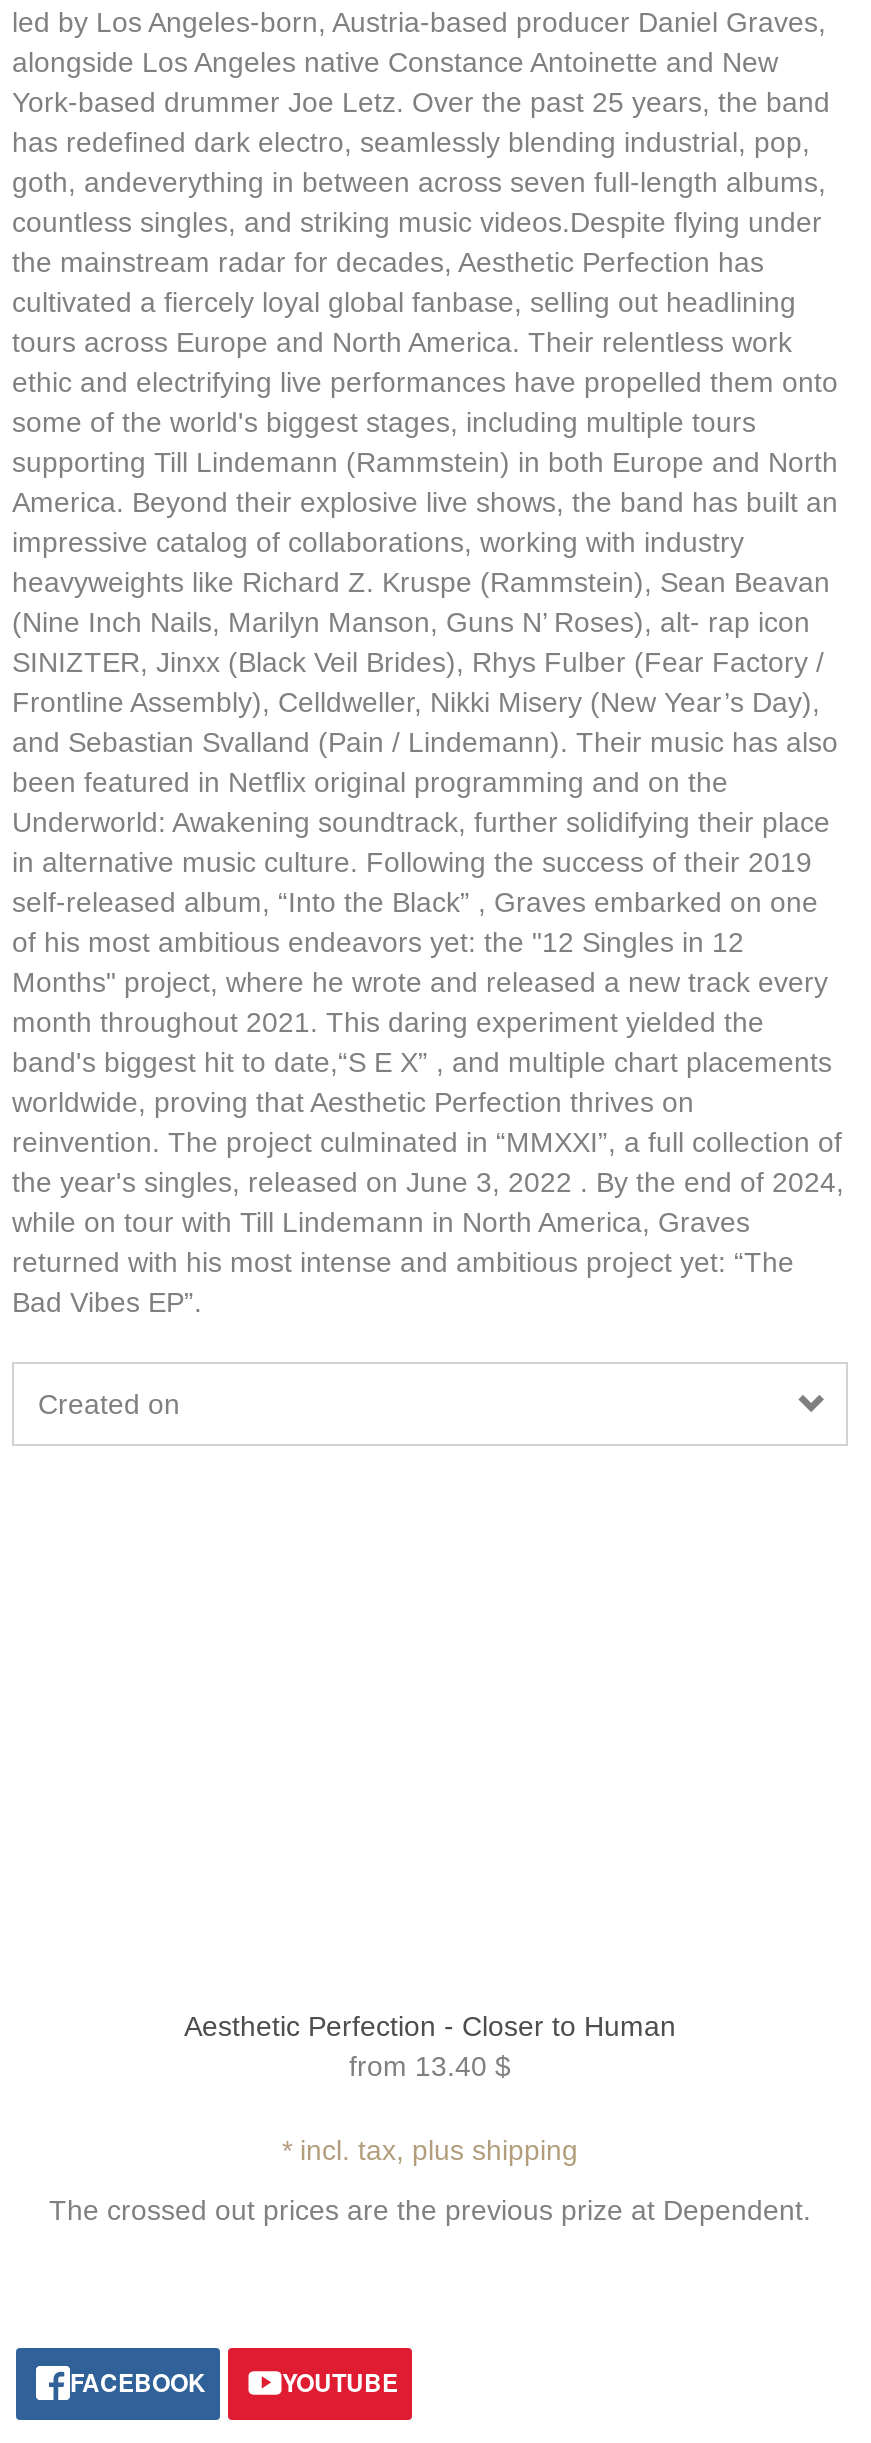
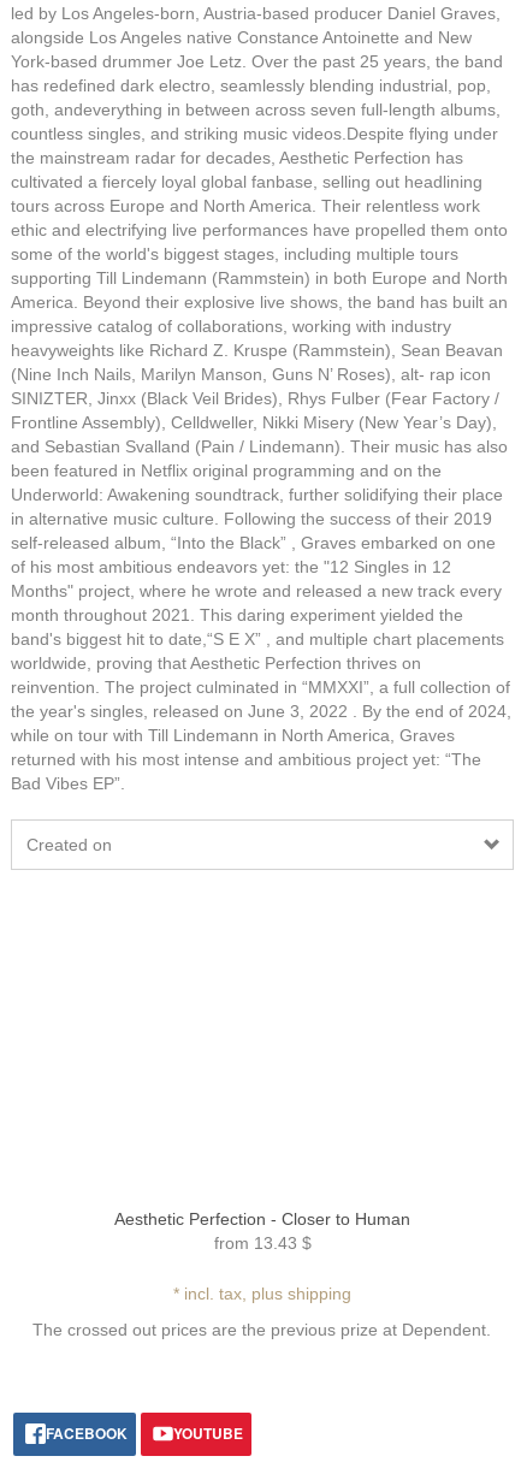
[349,2050,511,2082] from 13.40 $ -> [214,1233,311,1253] from 13.43 $

